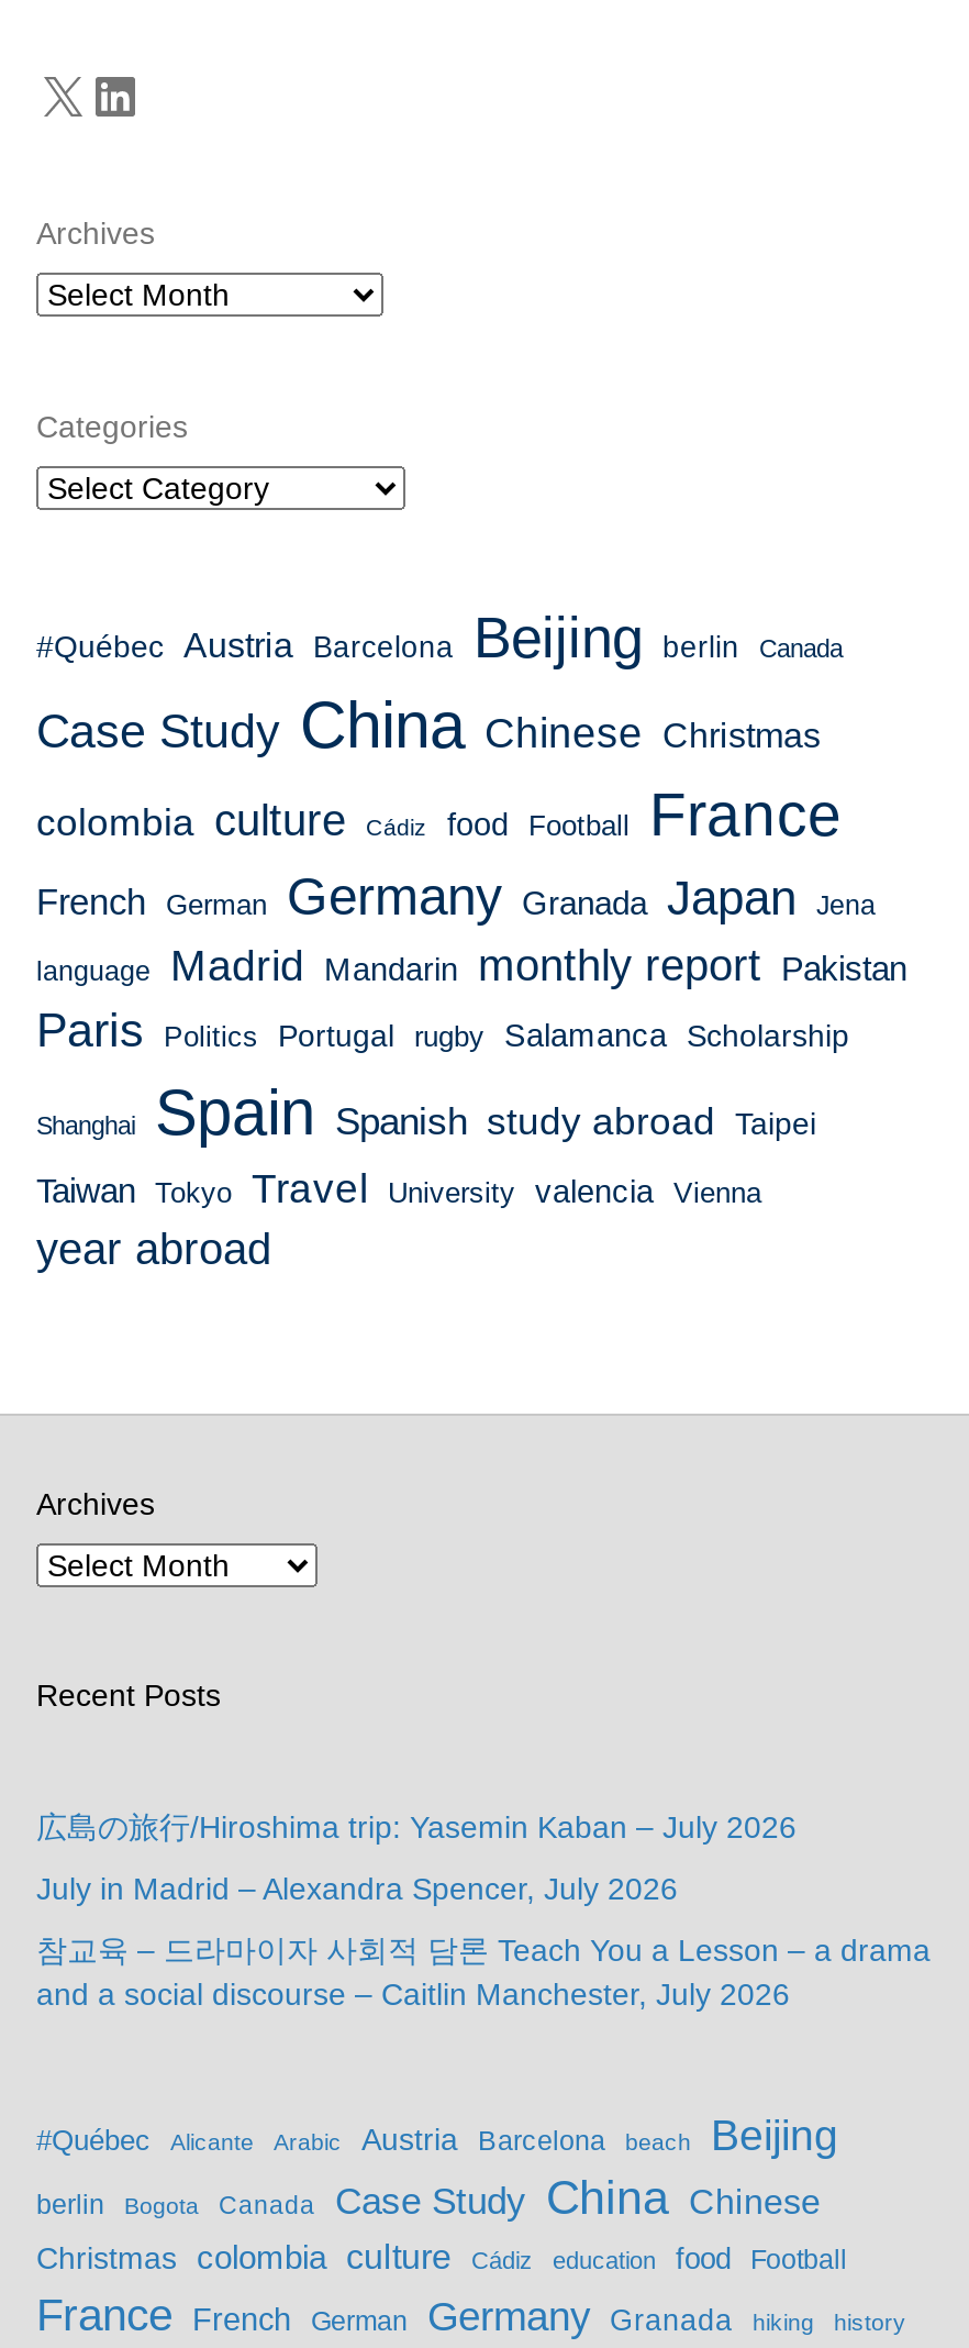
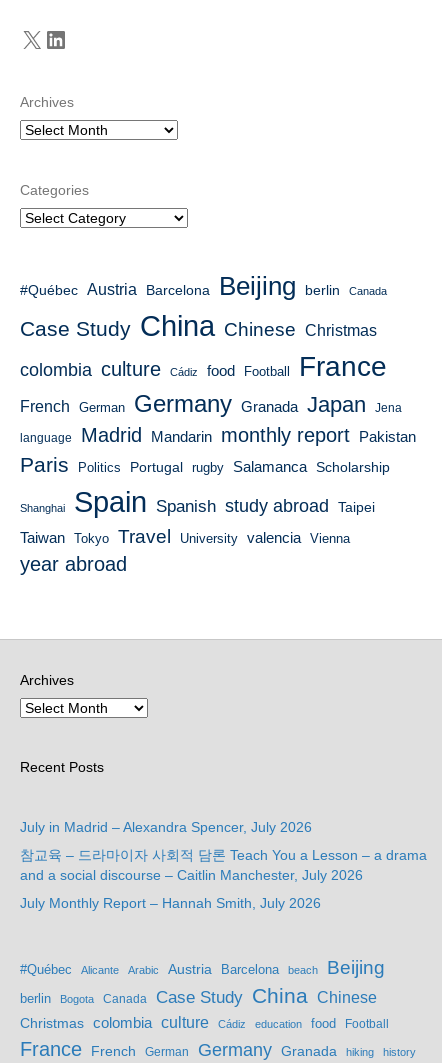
[36,1810,797,1846] 広島の旅行/Hiroshima trip: Yasemin Kaban – July 2026 -> none
moved [36,1872,931,2013] -> [20,818,427,882]: July in Madrid – Alexandra Spencer, July 2026 | 참교육 – 드라마이자 사회적 담론 Teach You a Lesson – a drama | and a social discourse – Caitlin Manchester, July 2026
none -> [20,894,321,910] July Monthly Report – Hannah Smith, July 2026

